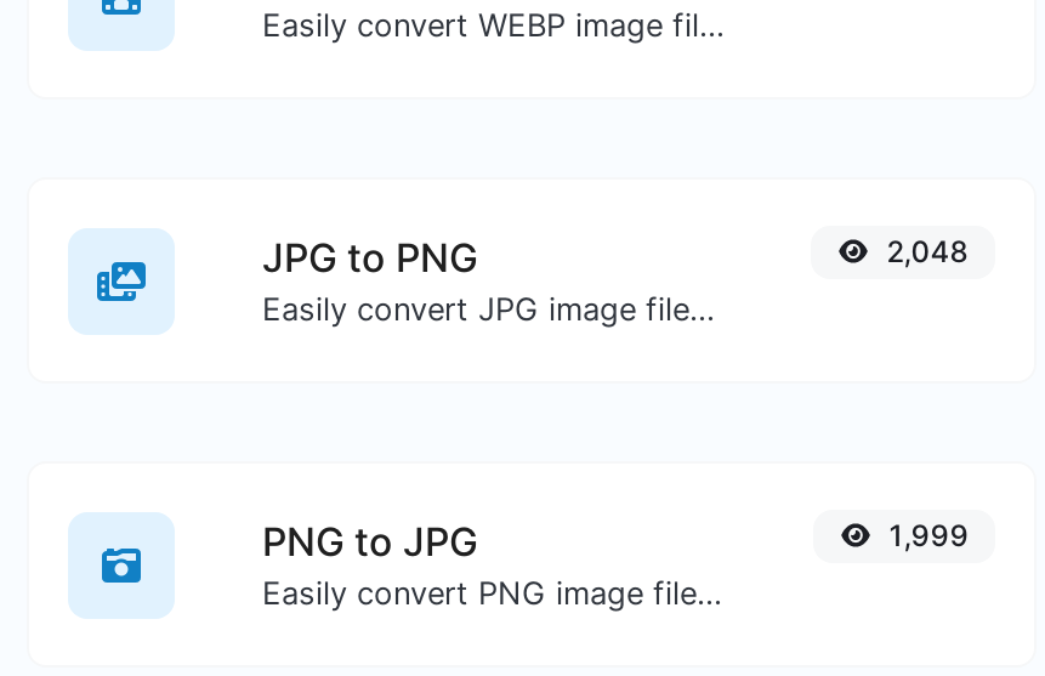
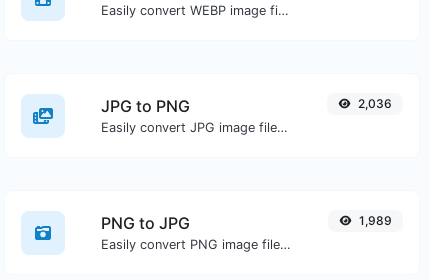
[879,233,969,269] 2,048 -> [355,96,392,111] 2,036
[882,517,969,553] 1,999 -> [356,213,392,228] 1,989

